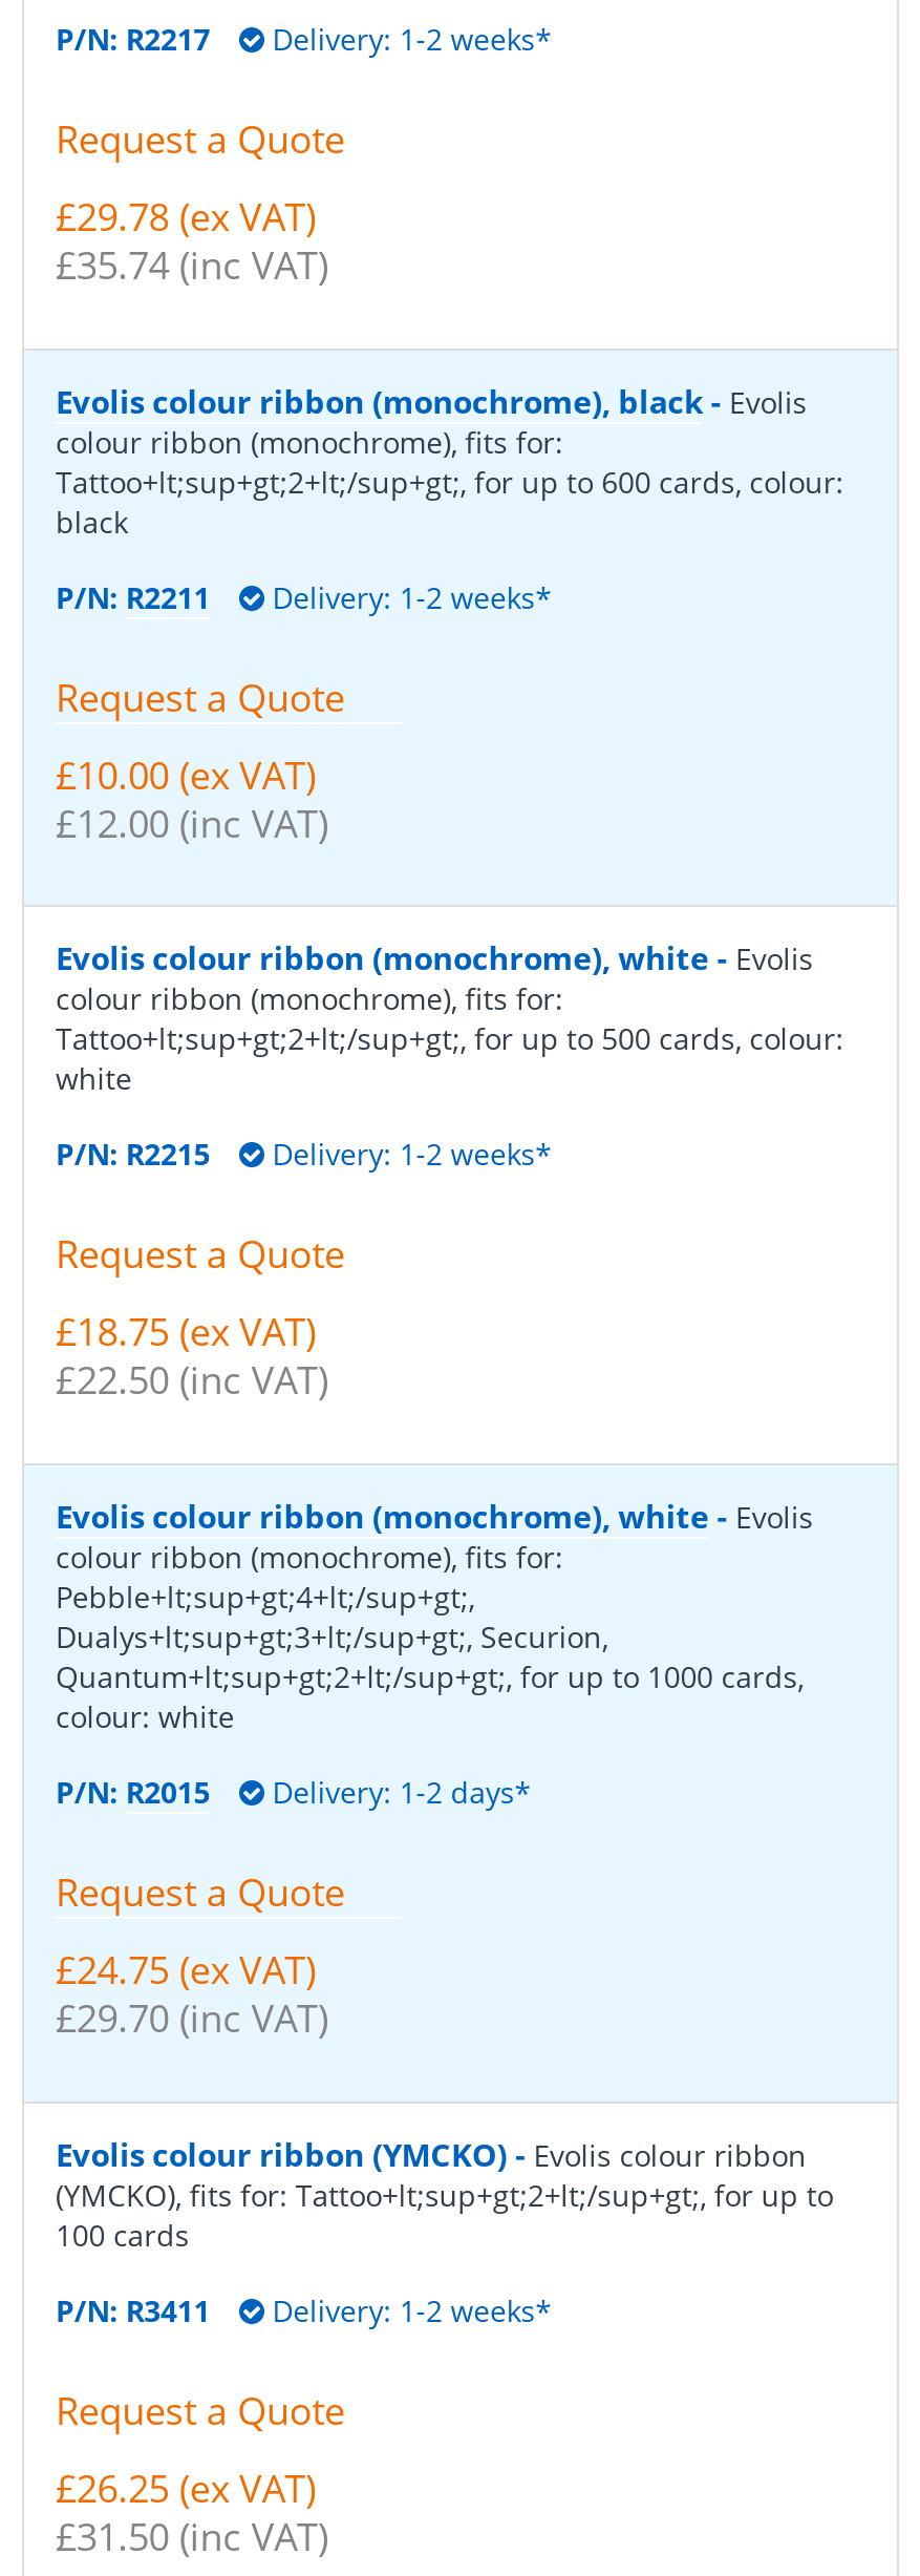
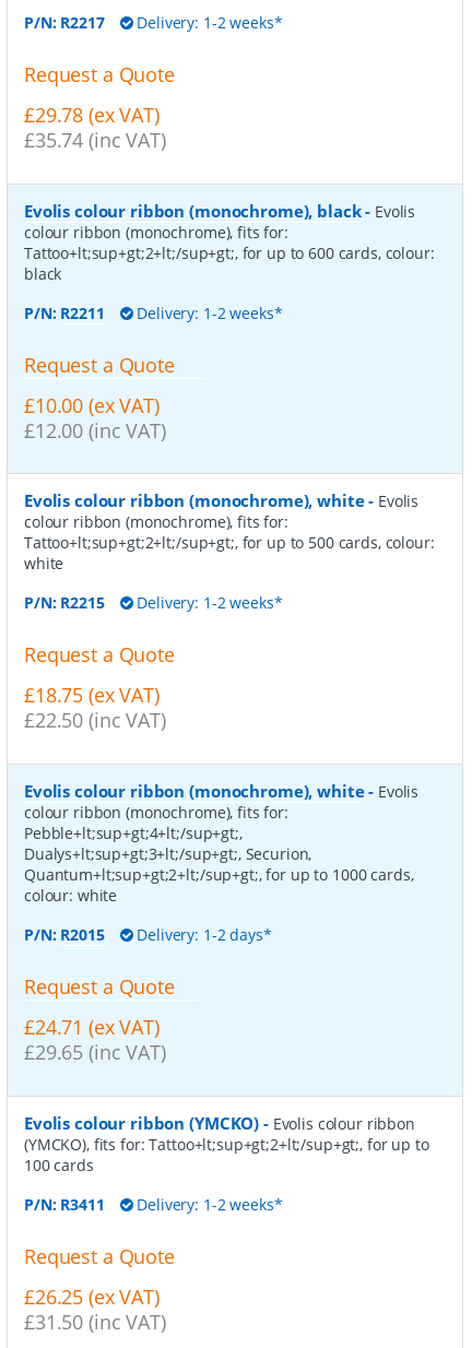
[56,1944,316,1994] £24.75 (ex VAT) -> [24,1014,159,1040] £24.71 (ex VAT)
[56,1992,328,2043] £29.70 (inc VAT) -> [24,1039,166,1065] £29.65 (inc VAT)

